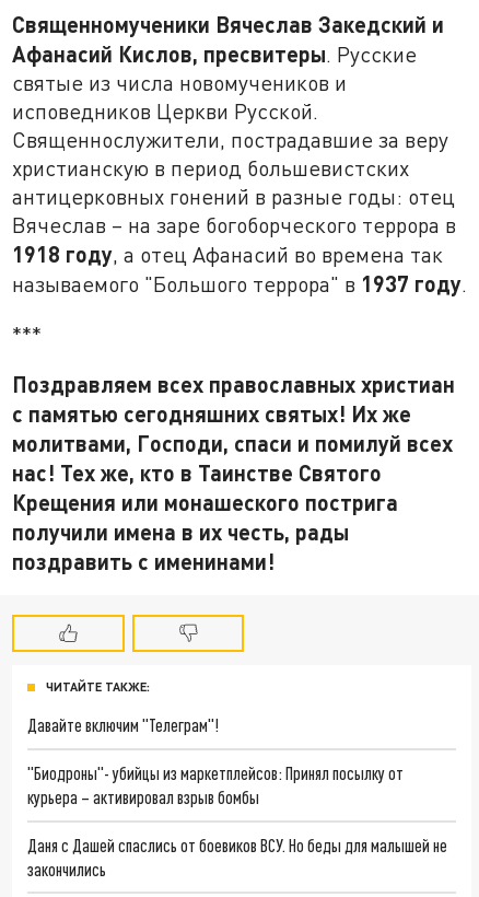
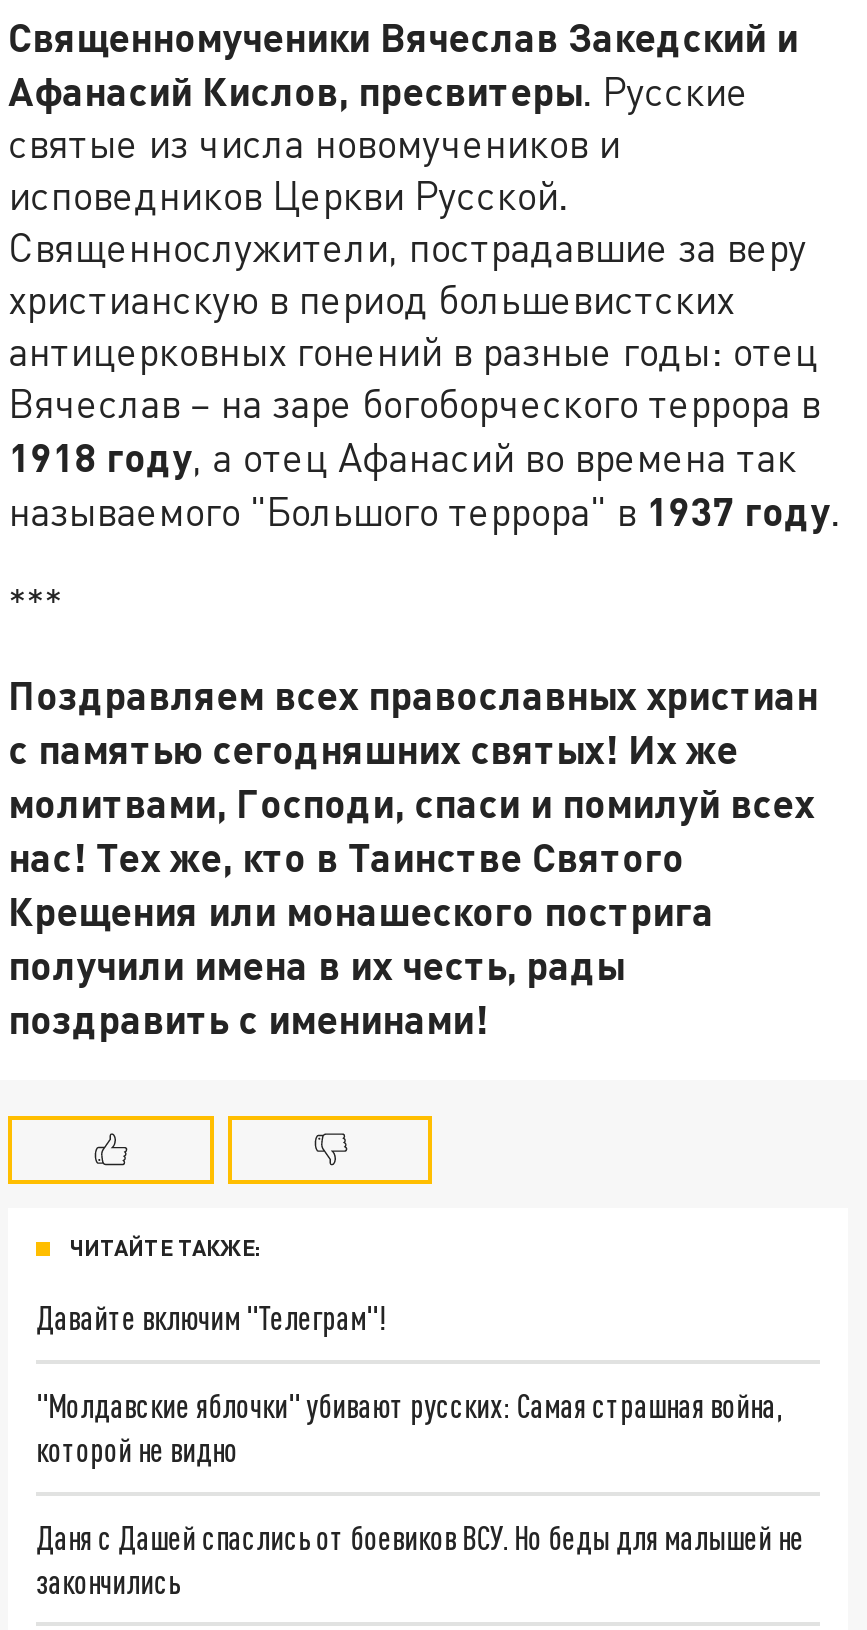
[27,762,404,807] "Биодроны"- убийцы из маркетплейсов: Принял посылку от | курьера – активировал взрыв бомбы -> [36,1386,782,1468] "Молдавские яблочки" убивают русских: Самая страшная война, | которой не видно

